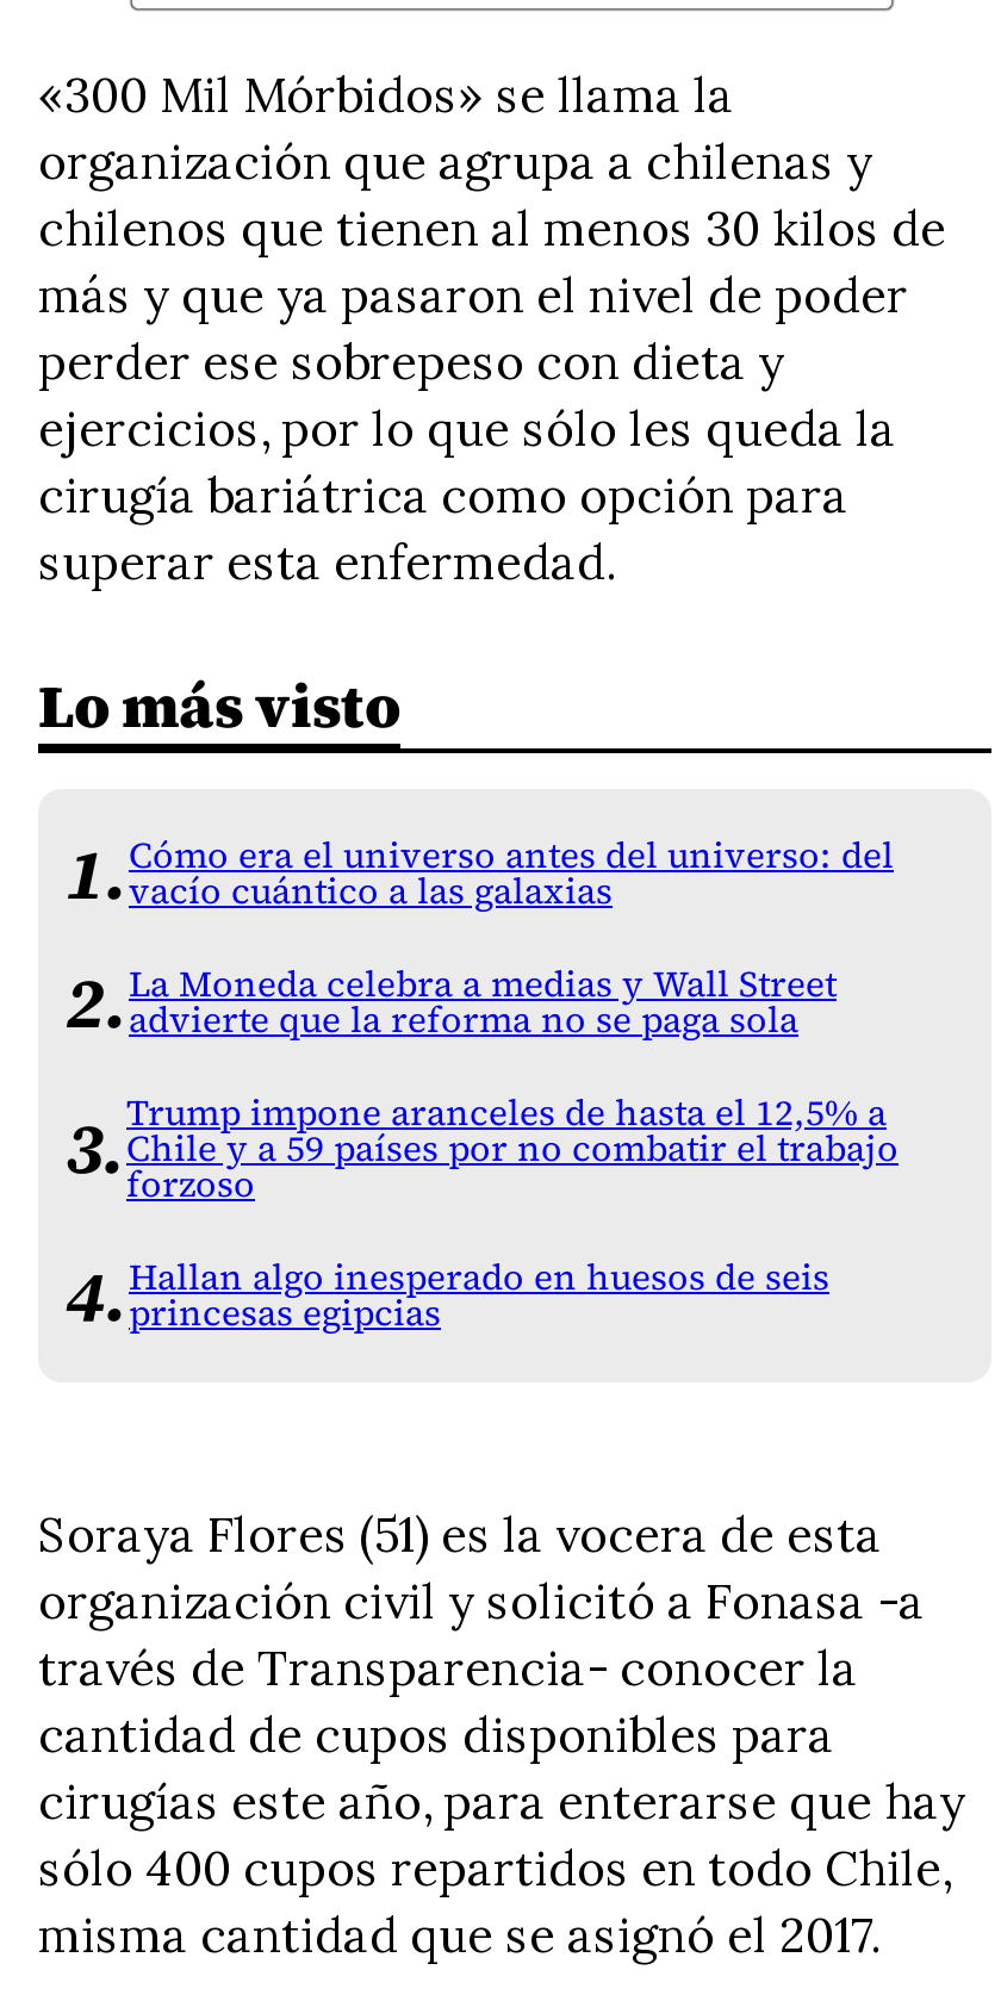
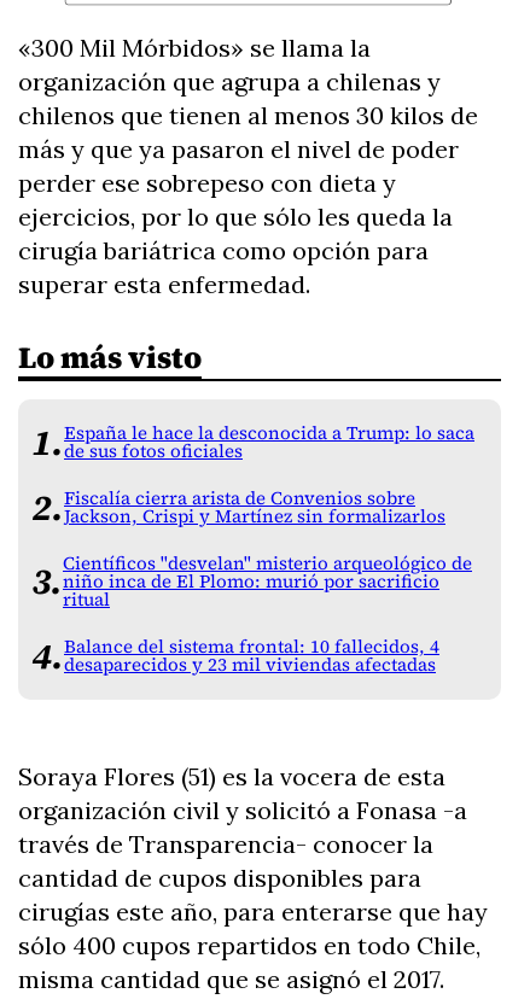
[129,831,894,914] Cómo era el universo antes del universo: del | vacío cuántico a las galaxias -> [64,421,474,463] España le hace la desconocida a Trump: lo saca | de sus fotos oficiales
[129,960,837,1043] La Moneda celebra a medias y Wall Street | advierte que la reforma no se paga sola -> [64,486,445,528] Fiscalía cierra arista de Convenios sobre | Jackson, Crispi y Martínez sin formalizarlos
[126,1088,899,1208] Trump impone aranceles de hasta el 12,5% a | Chile y a 59 países por no combatir el trabajo | forzoso -> [63,551,472,611] Científicos "desvelan" misterio arqueológico de | niño inca de El Plomo: murió por sacrificio | ritual
[129,1253,829,1336] Hallan algo inesperado en huesos de seis | princesas egipcias -> [64,634,439,676] Balance del sistema frontal: 10 fallecidos, 4 | desaparecidos y 23 mil viviendas afectadas

